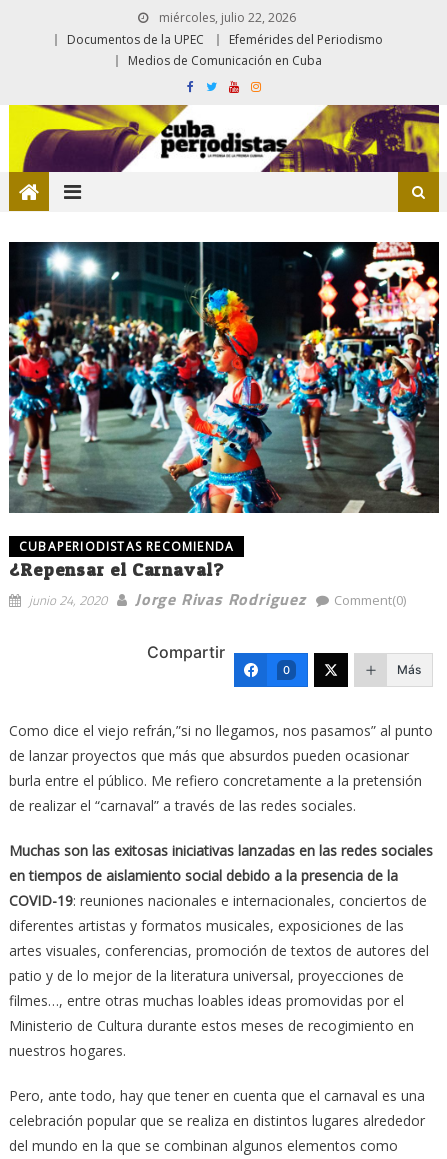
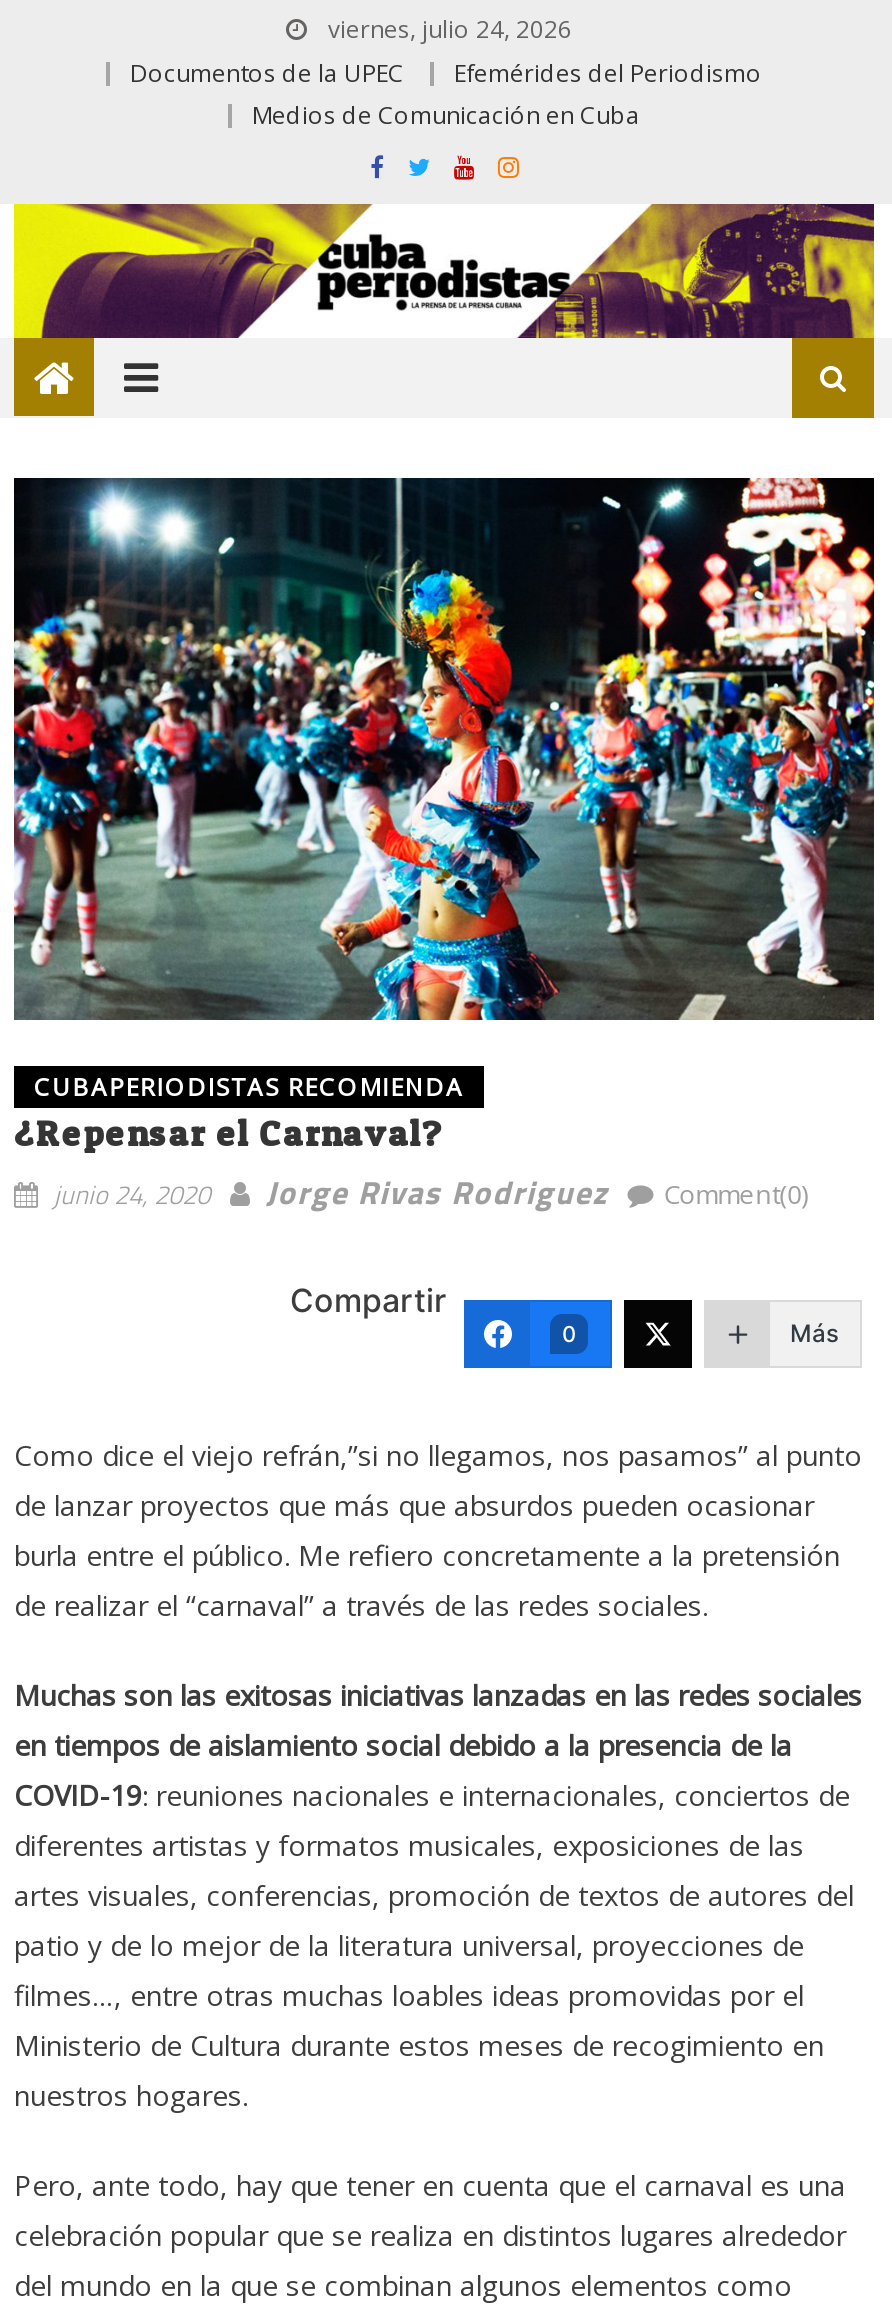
[155,9,295,26] miércoles, julio 22, 2026 -> [322,12,572,46] viernes, julio 24, 2026

